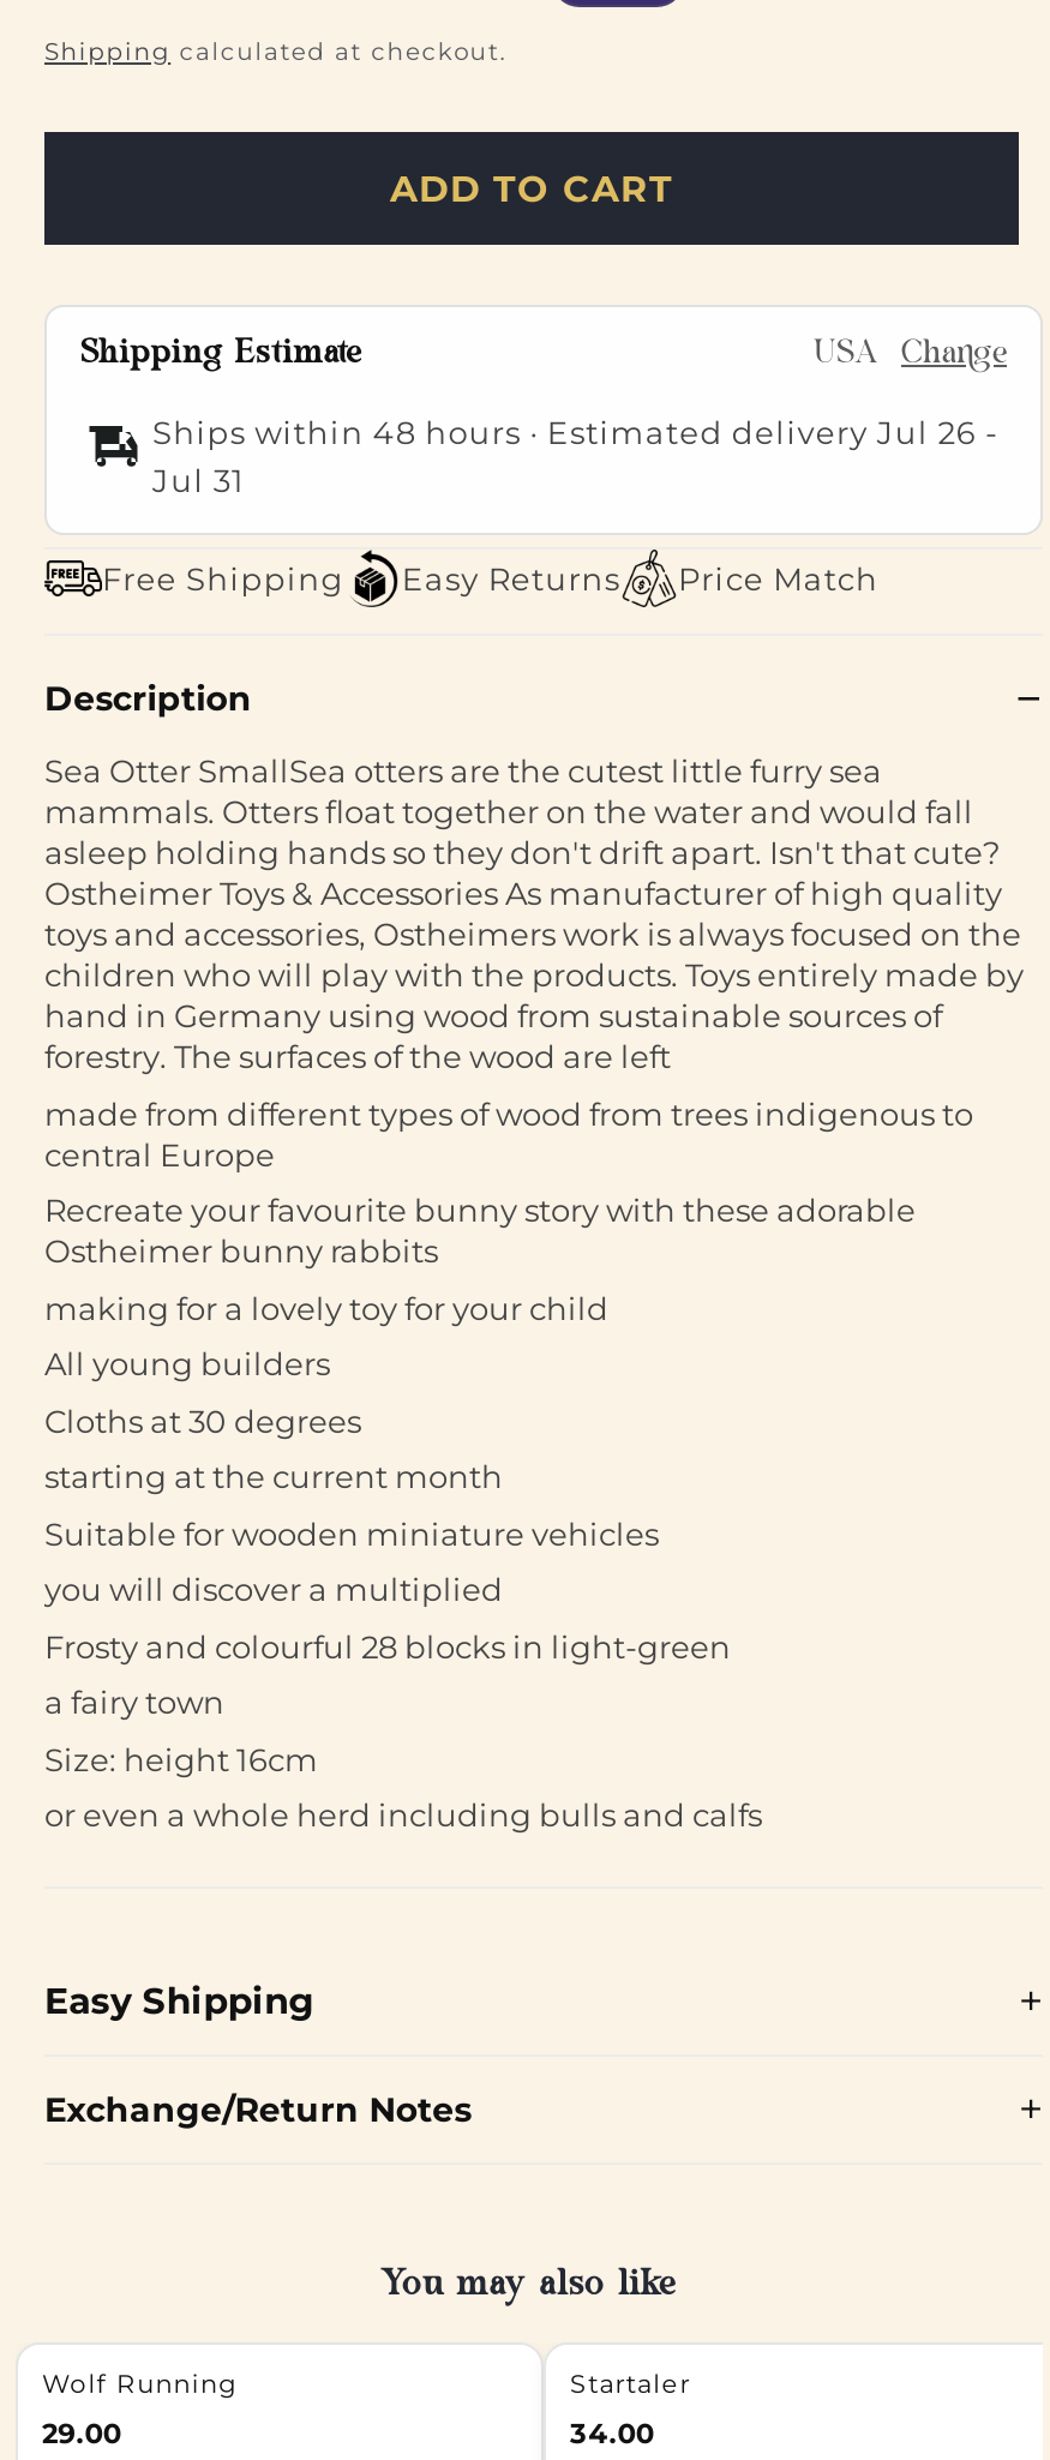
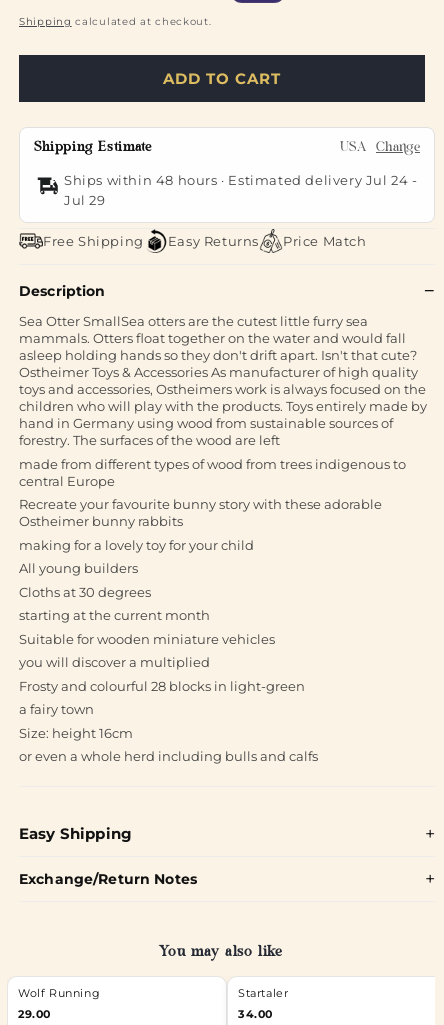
[152,413,999,451] Ships within 48 hours · Estimated delivery Jul 26 - -> [64,172,418,188] Ships within 48 hours · Estimated delivery Jul 24 -
[152,461,245,499] Jul 31 -> [64,192,106,208] Jul 29

